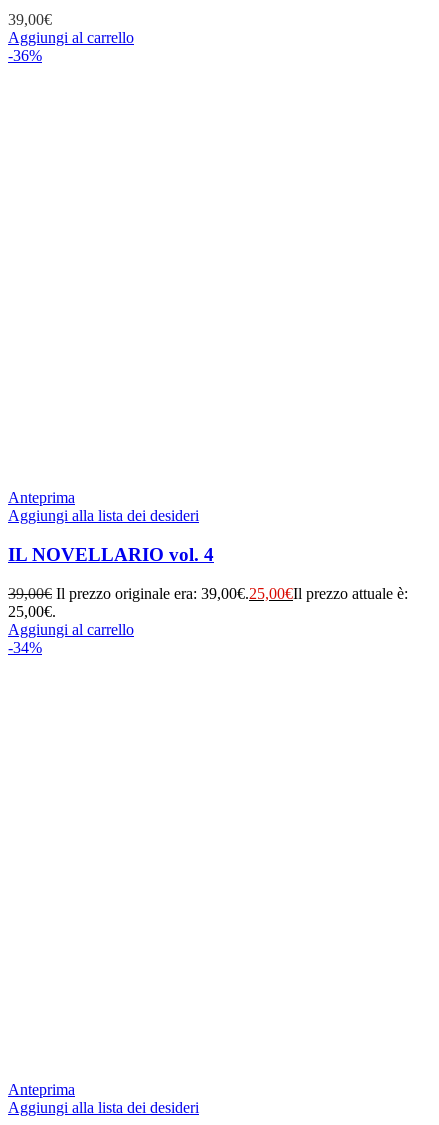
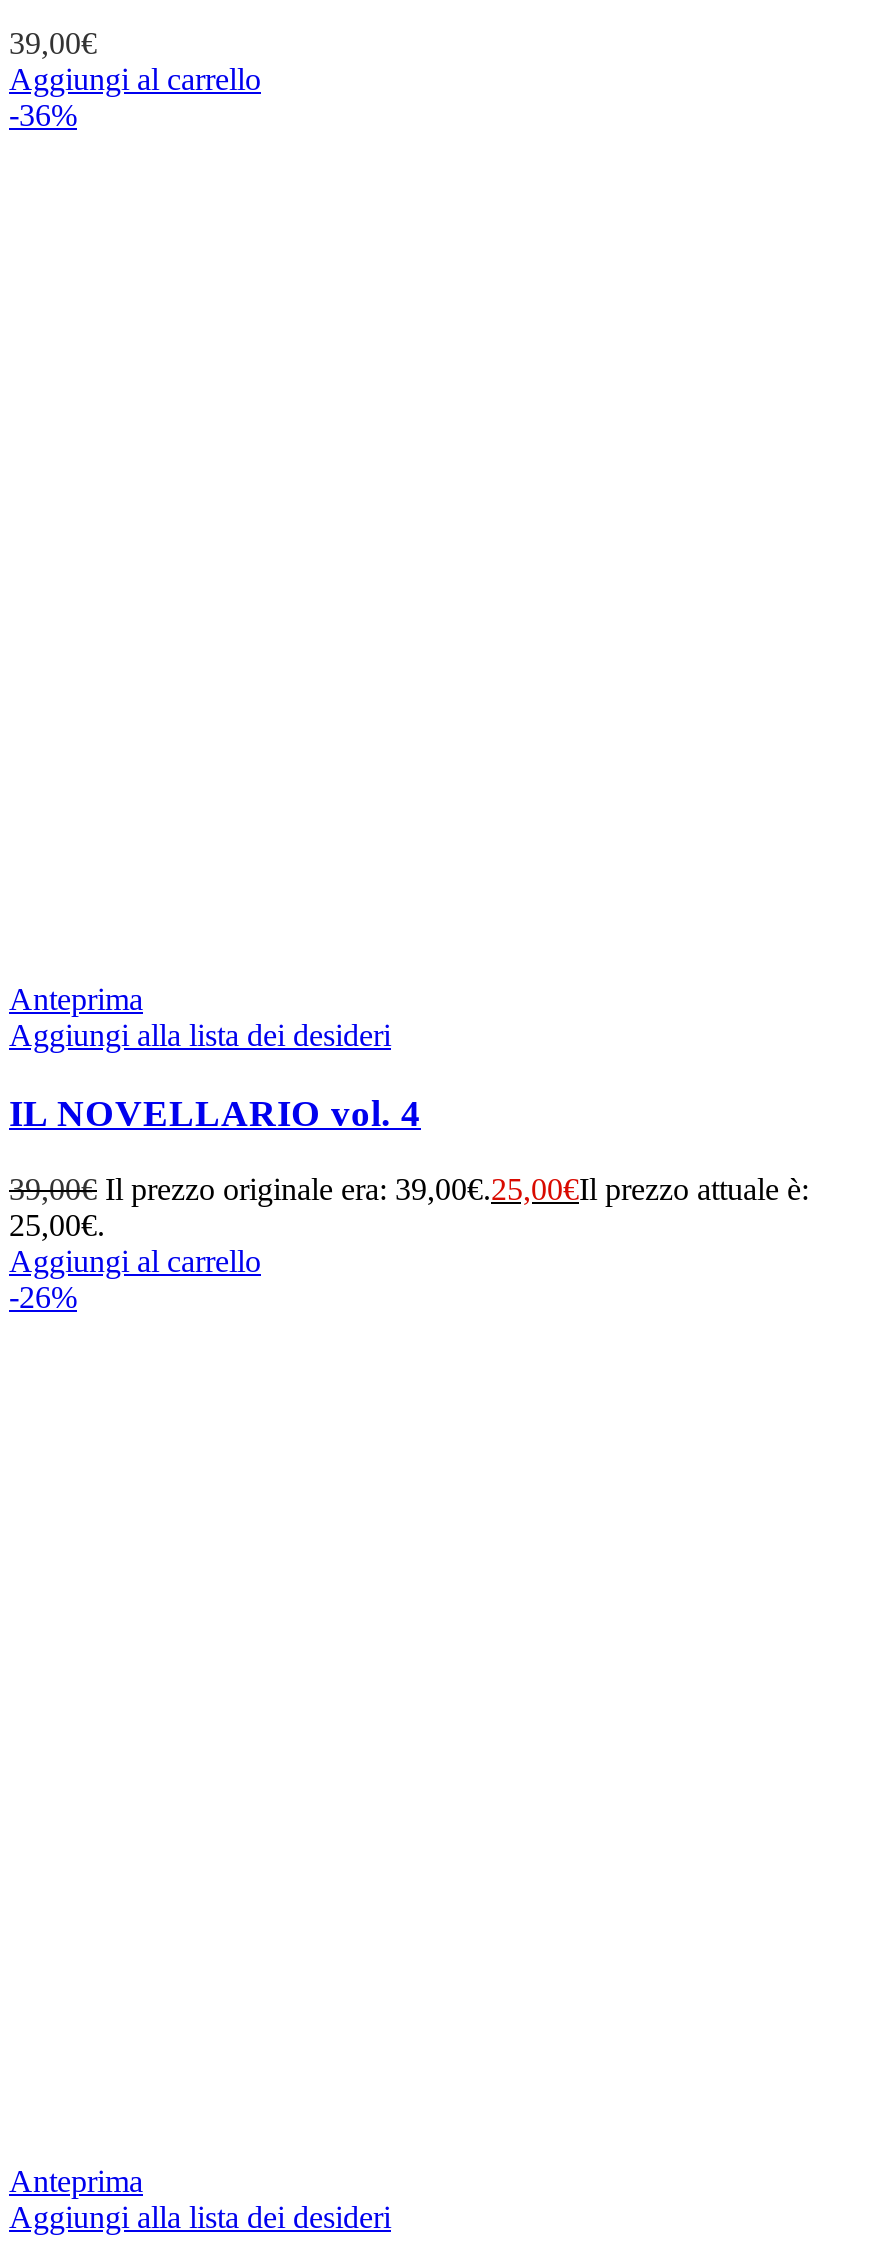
[8,639,42,656] -34% -> [9,1281,77,1315] -26%

